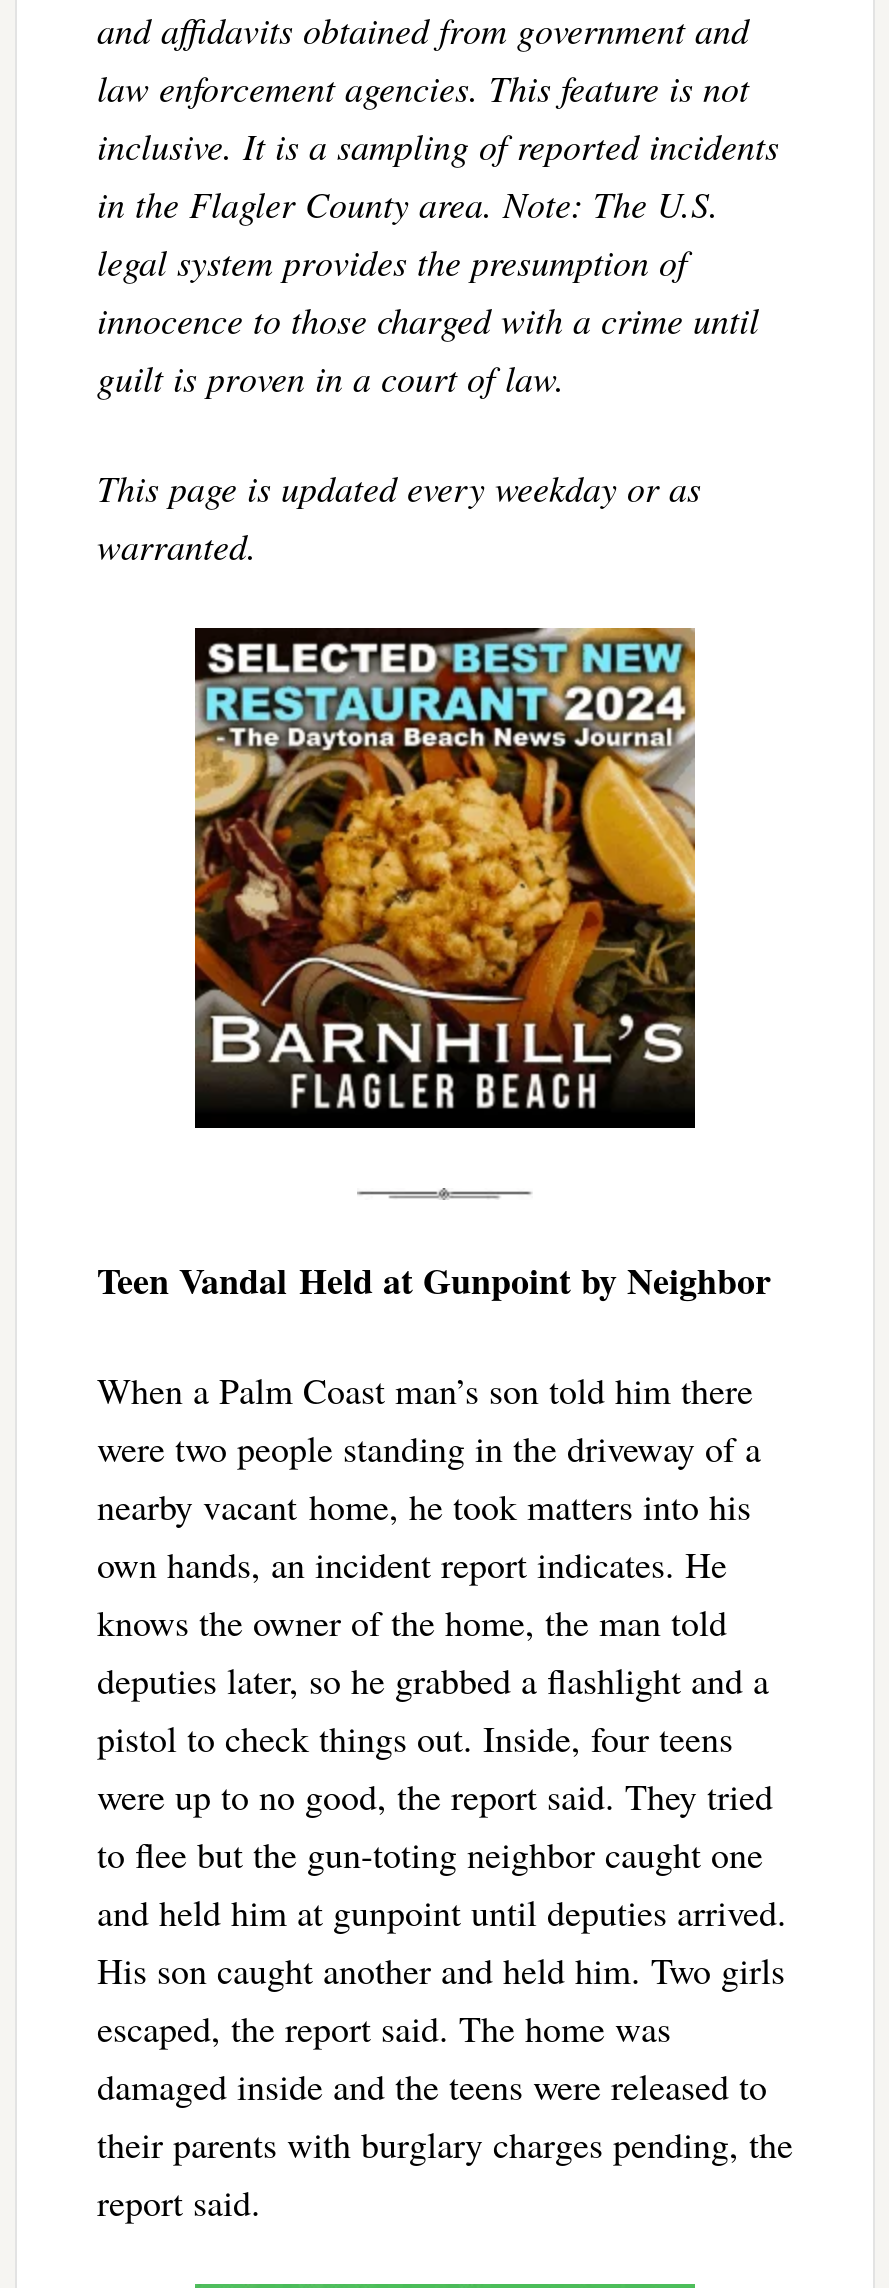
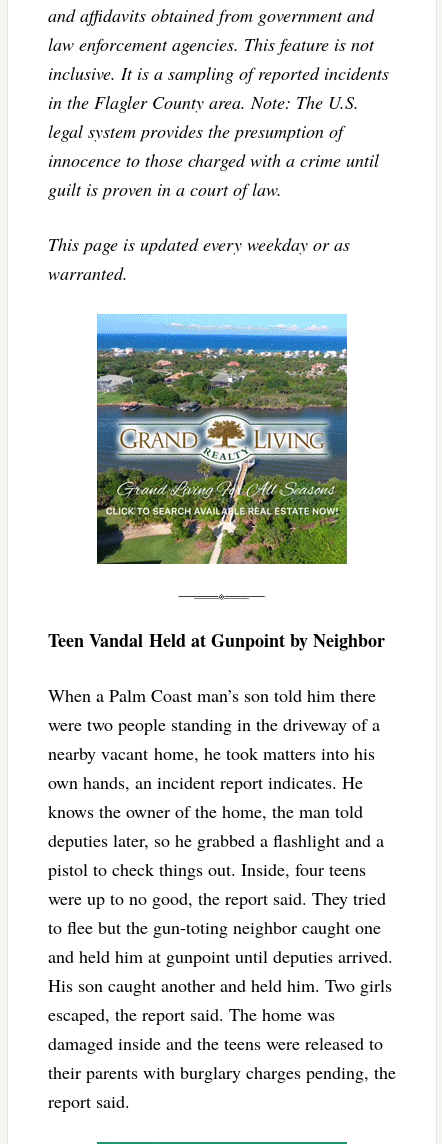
[193,626,697,1130] [image] -> [96,314,348,565] [image]

